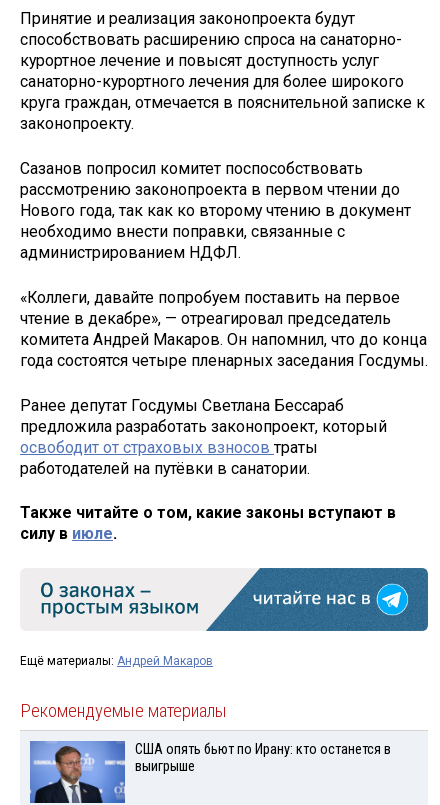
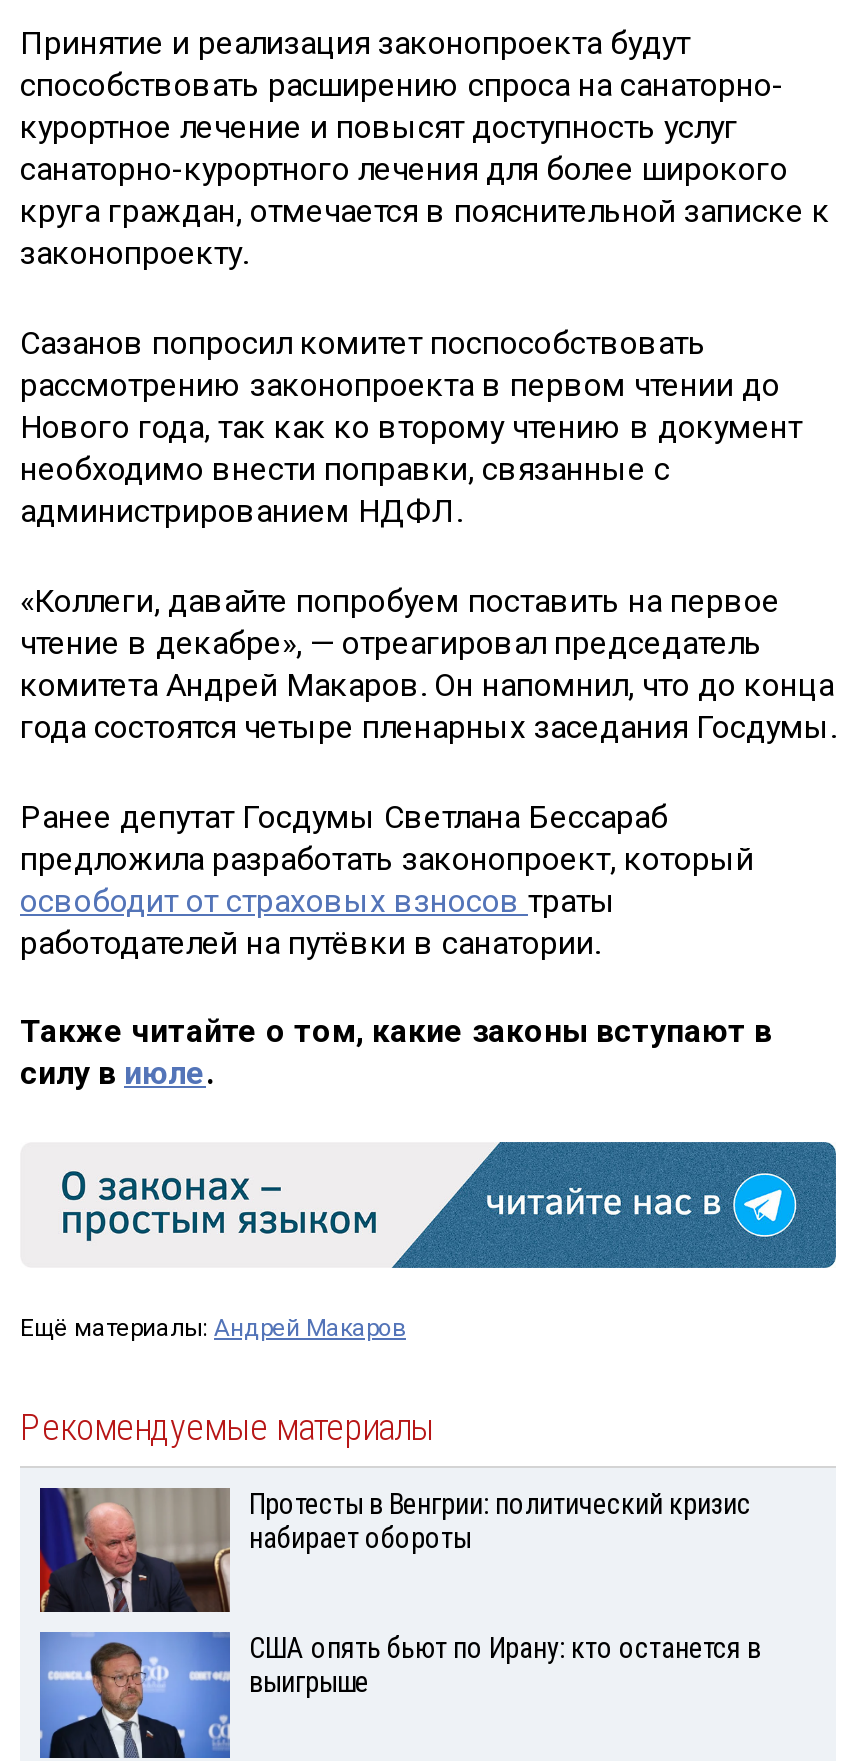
none -> [38,1486,751,1614] [image] | Протесты в Венгрии: политический кризис | набирает обороты

